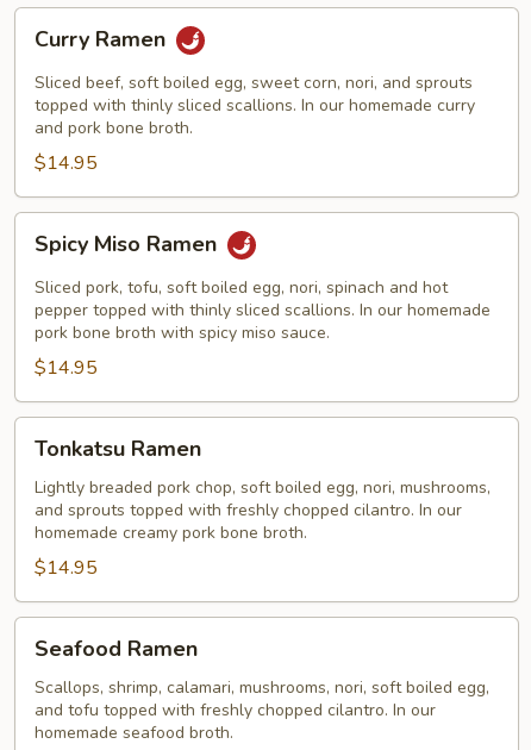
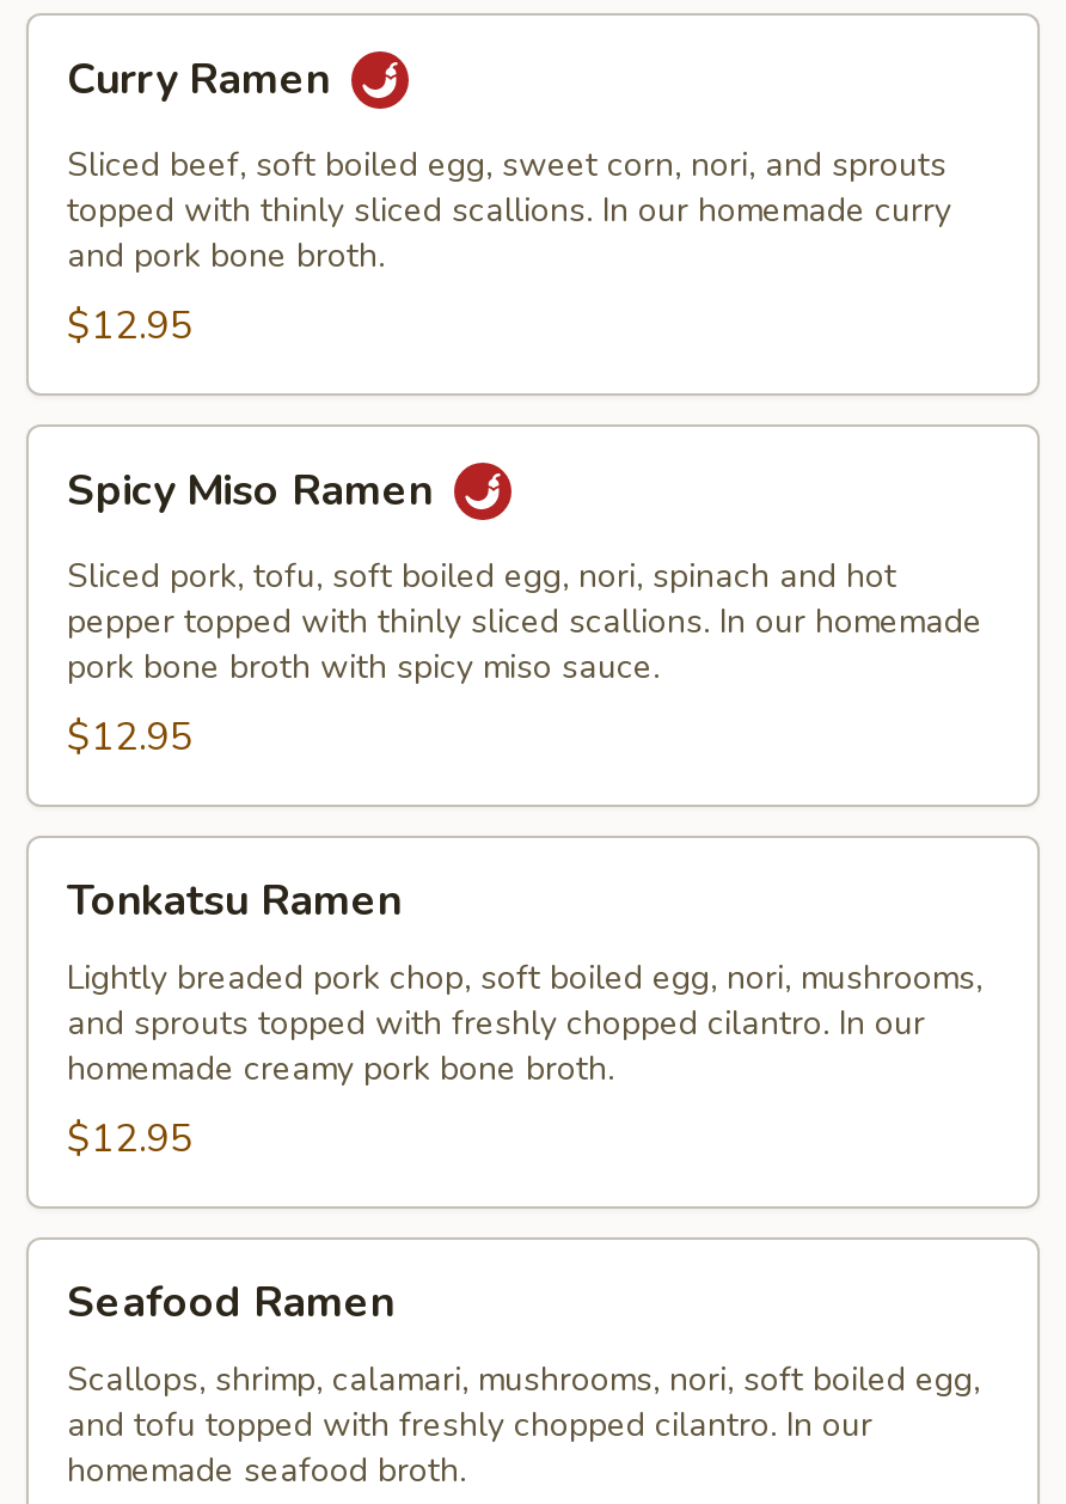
[35,150,98,176] $14.95 -> [67,300,194,353] $12.95
[35,355,98,381] $14.95 -> [67,711,194,764] $12.95
[35,555,98,581] $14.95 -> [67,1113,194,1166] $12.95

